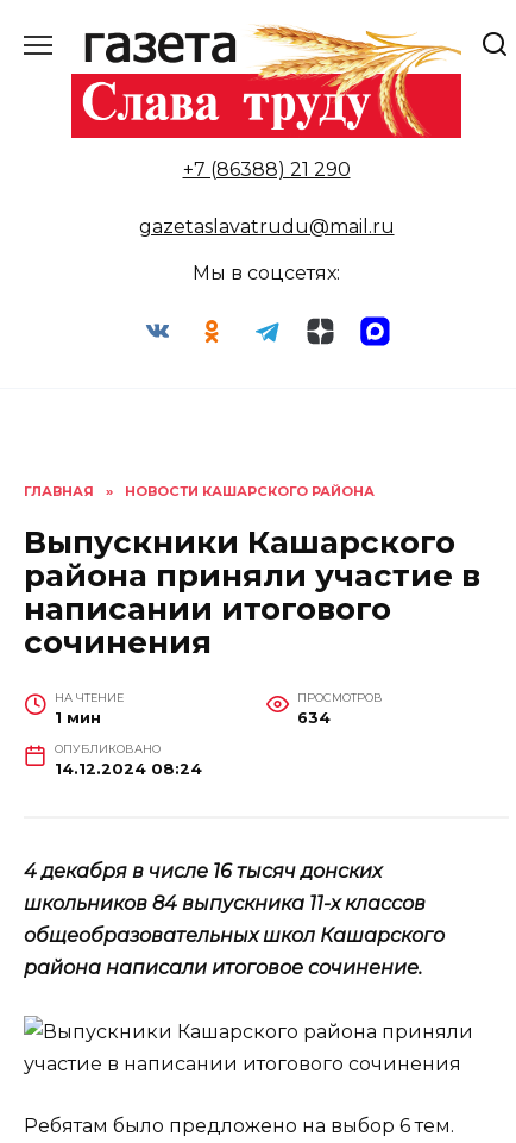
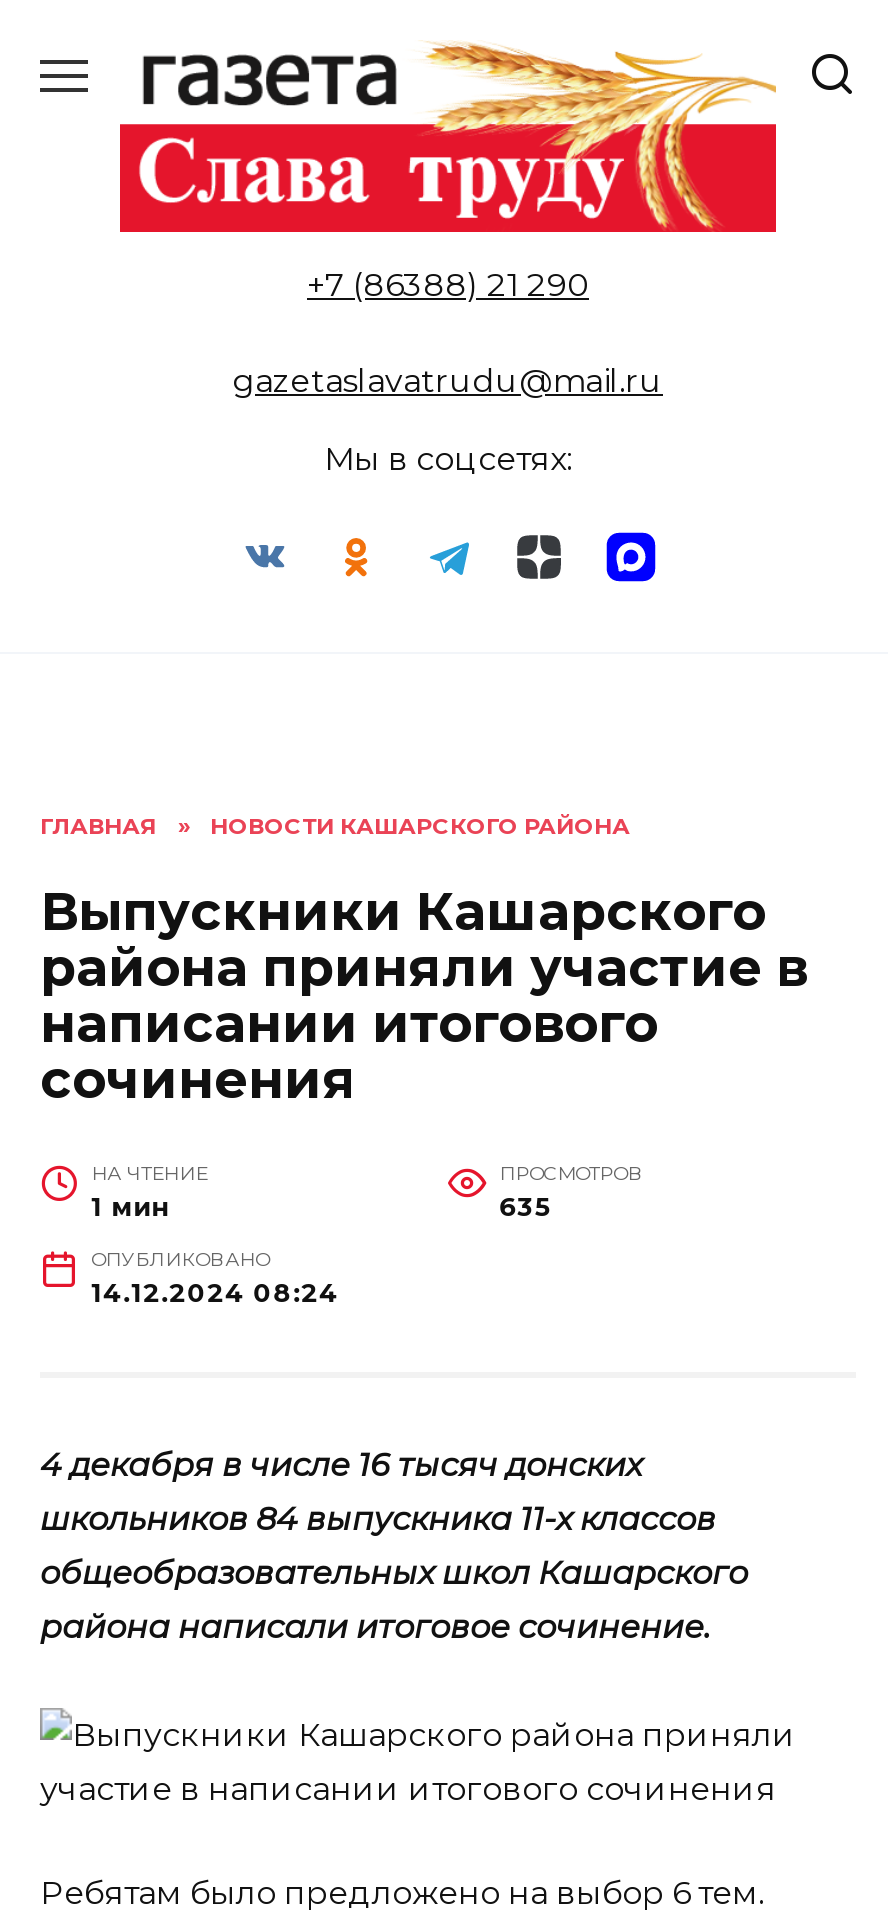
[297,708,330,726] 634 -> [499,1191,551,1221] 635

